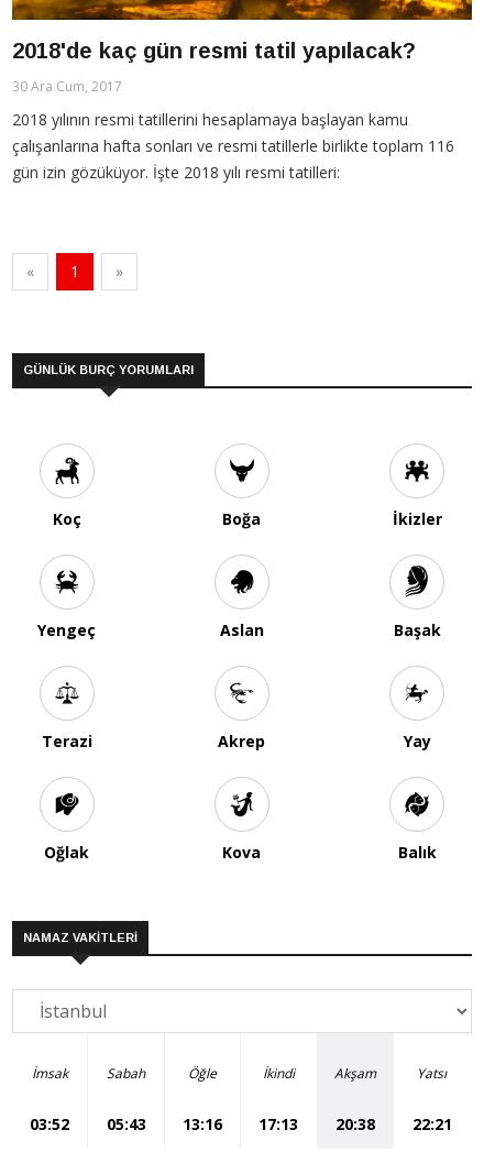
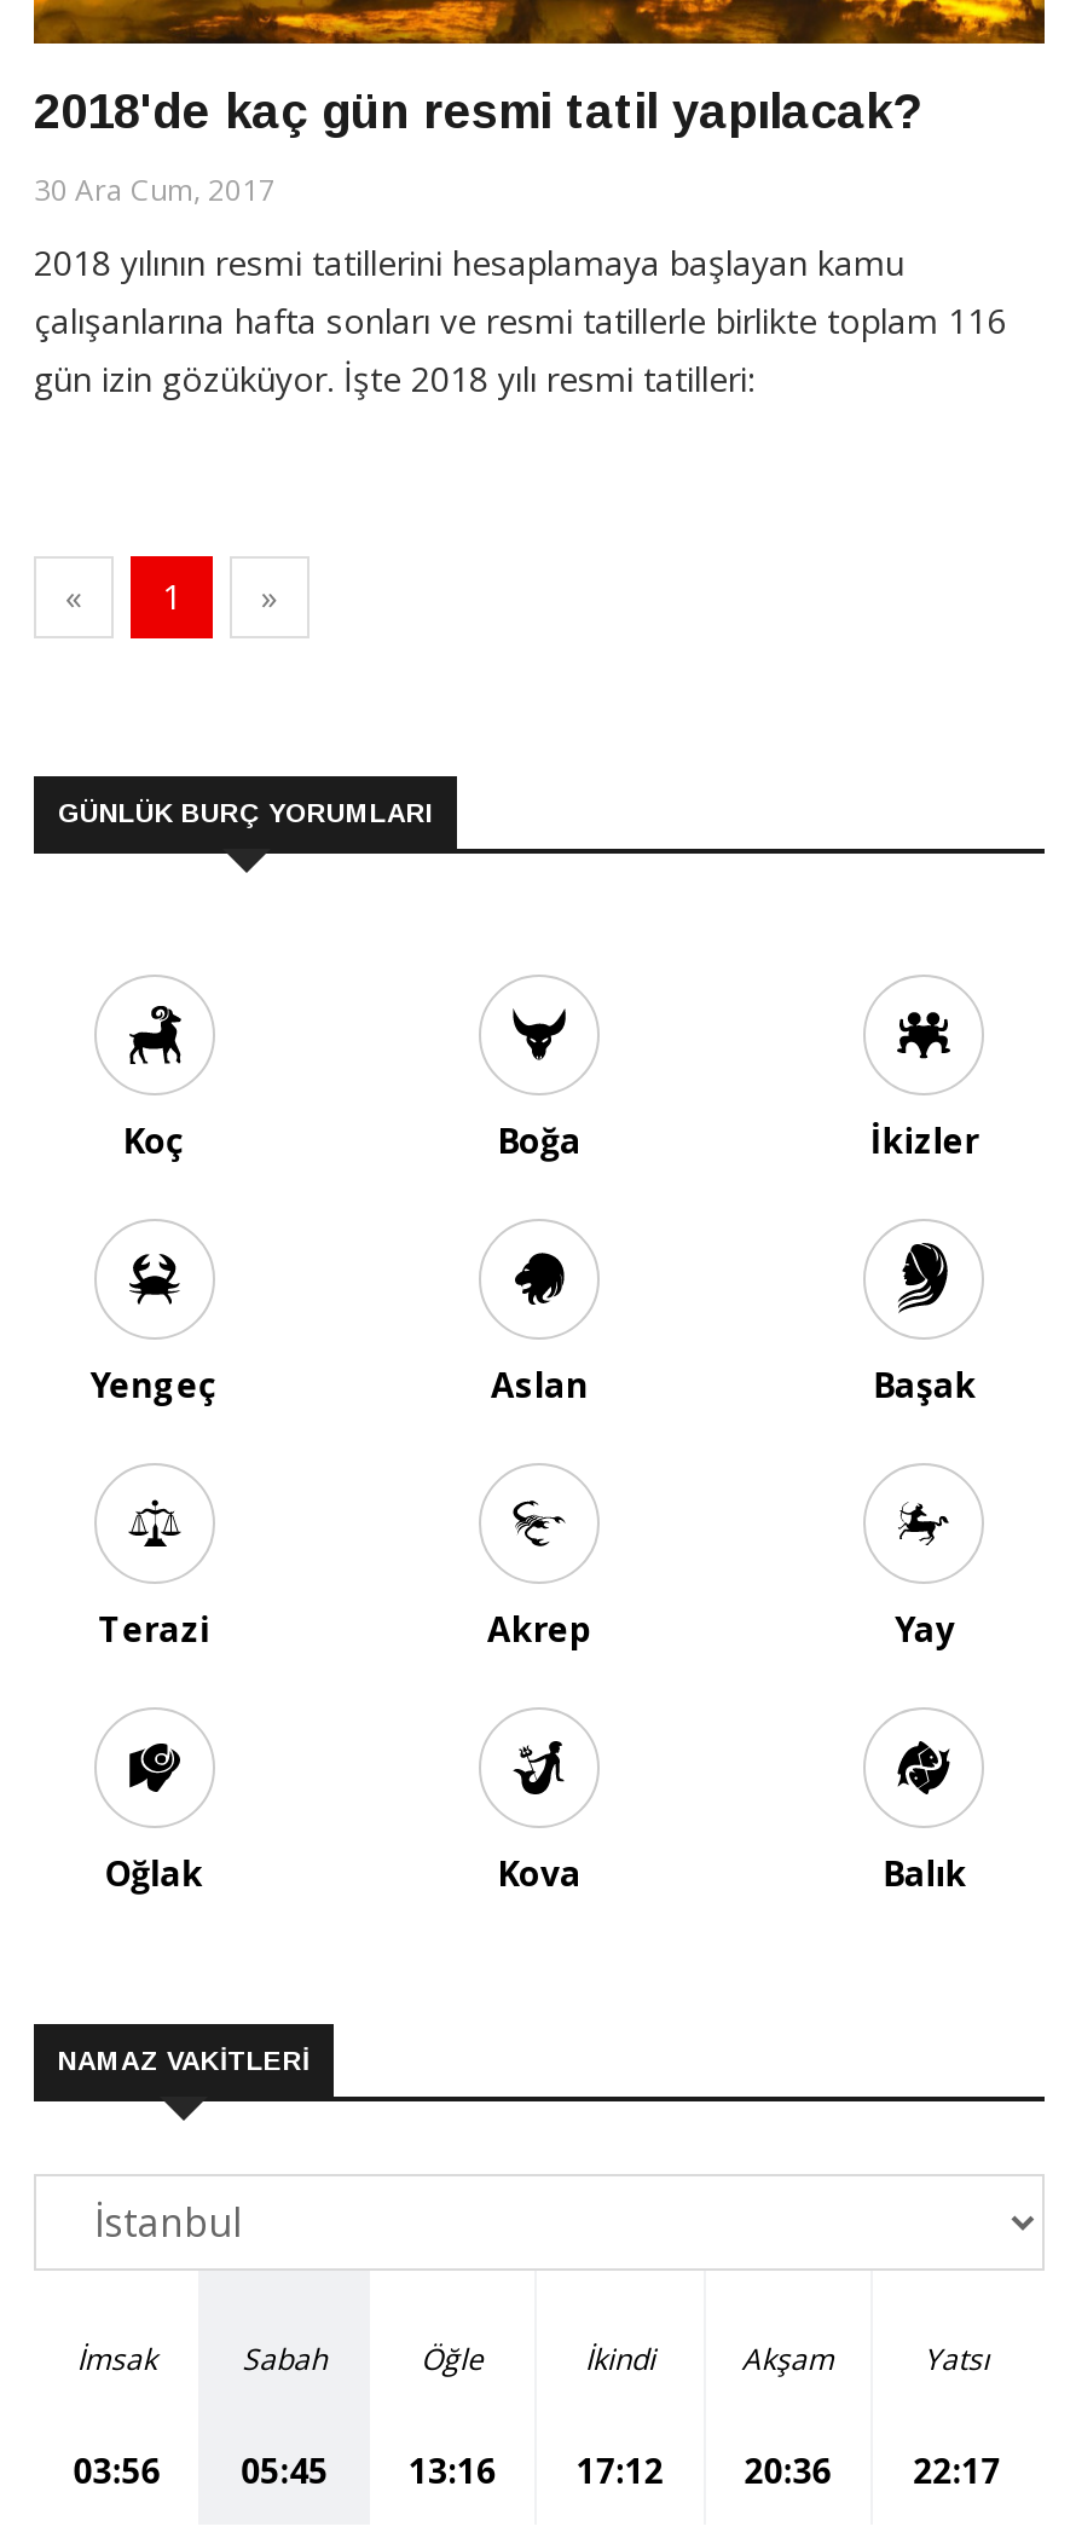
[30,1113,70,1134] 03:52 -> [73,2447,160,2493] 03:56
[106,1113,146,1134] 05:43 -> [241,2447,328,2493] 05:45
[259,1113,298,1134] 17:13 -> [576,2447,663,2493] 17:12
[335,1113,375,1134] 20:38 -> [744,2447,831,2493] 20:36
[412,1113,452,1134] 22:21 -> [913,2447,1000,2493] 22:17

